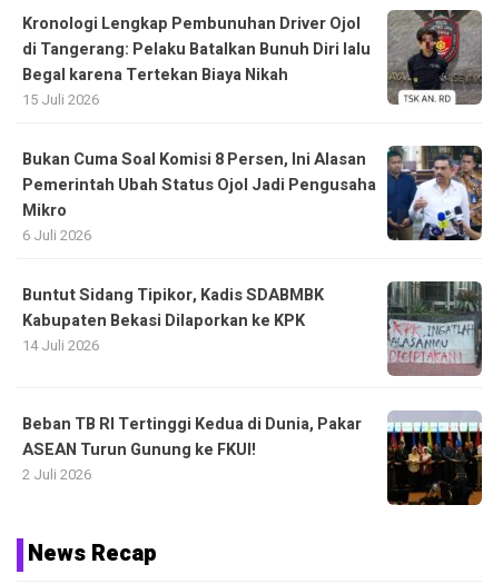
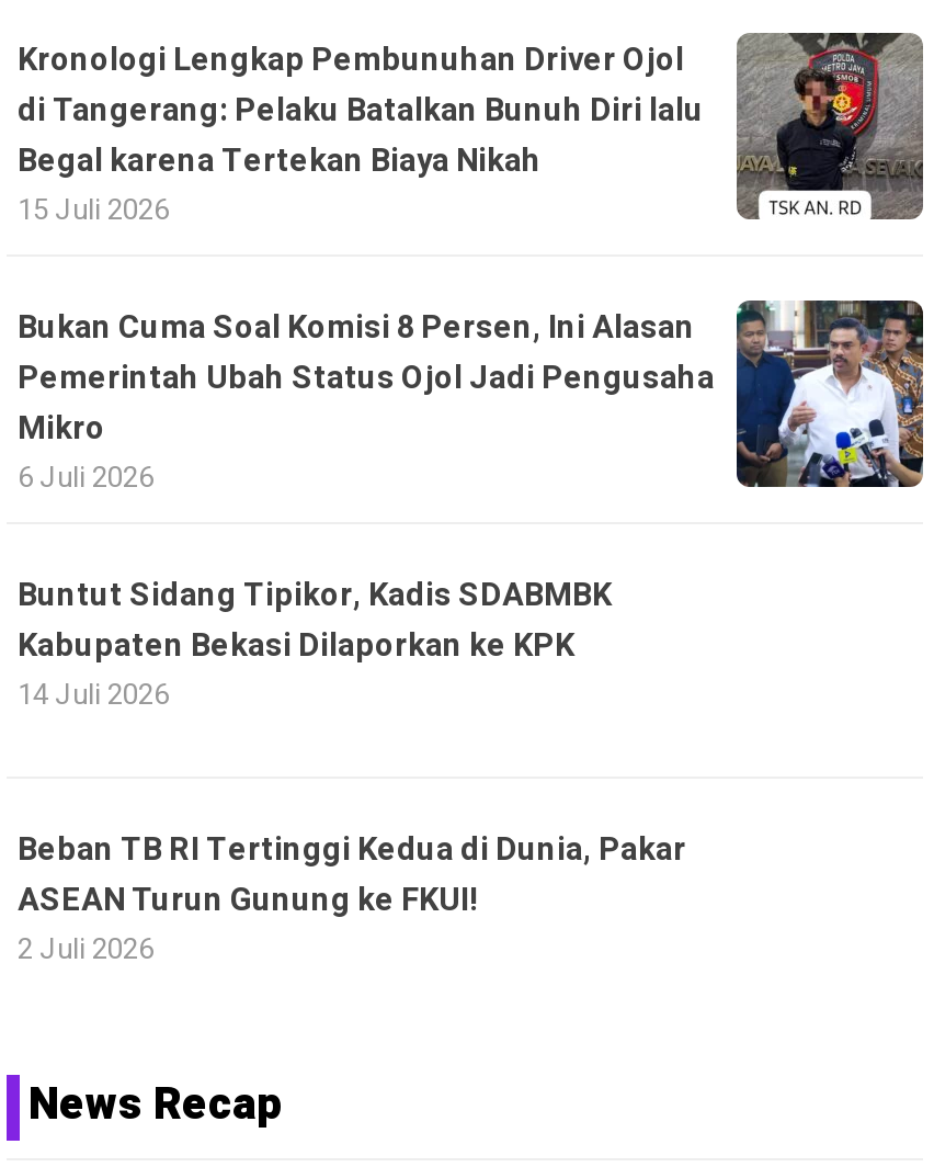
[386,280,483,377] [image] -> none
[386,410,483,506] [image] -> none

